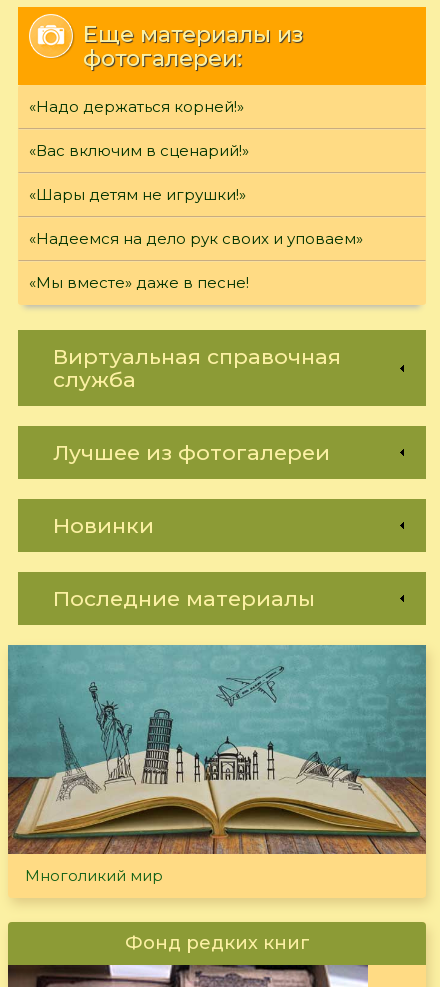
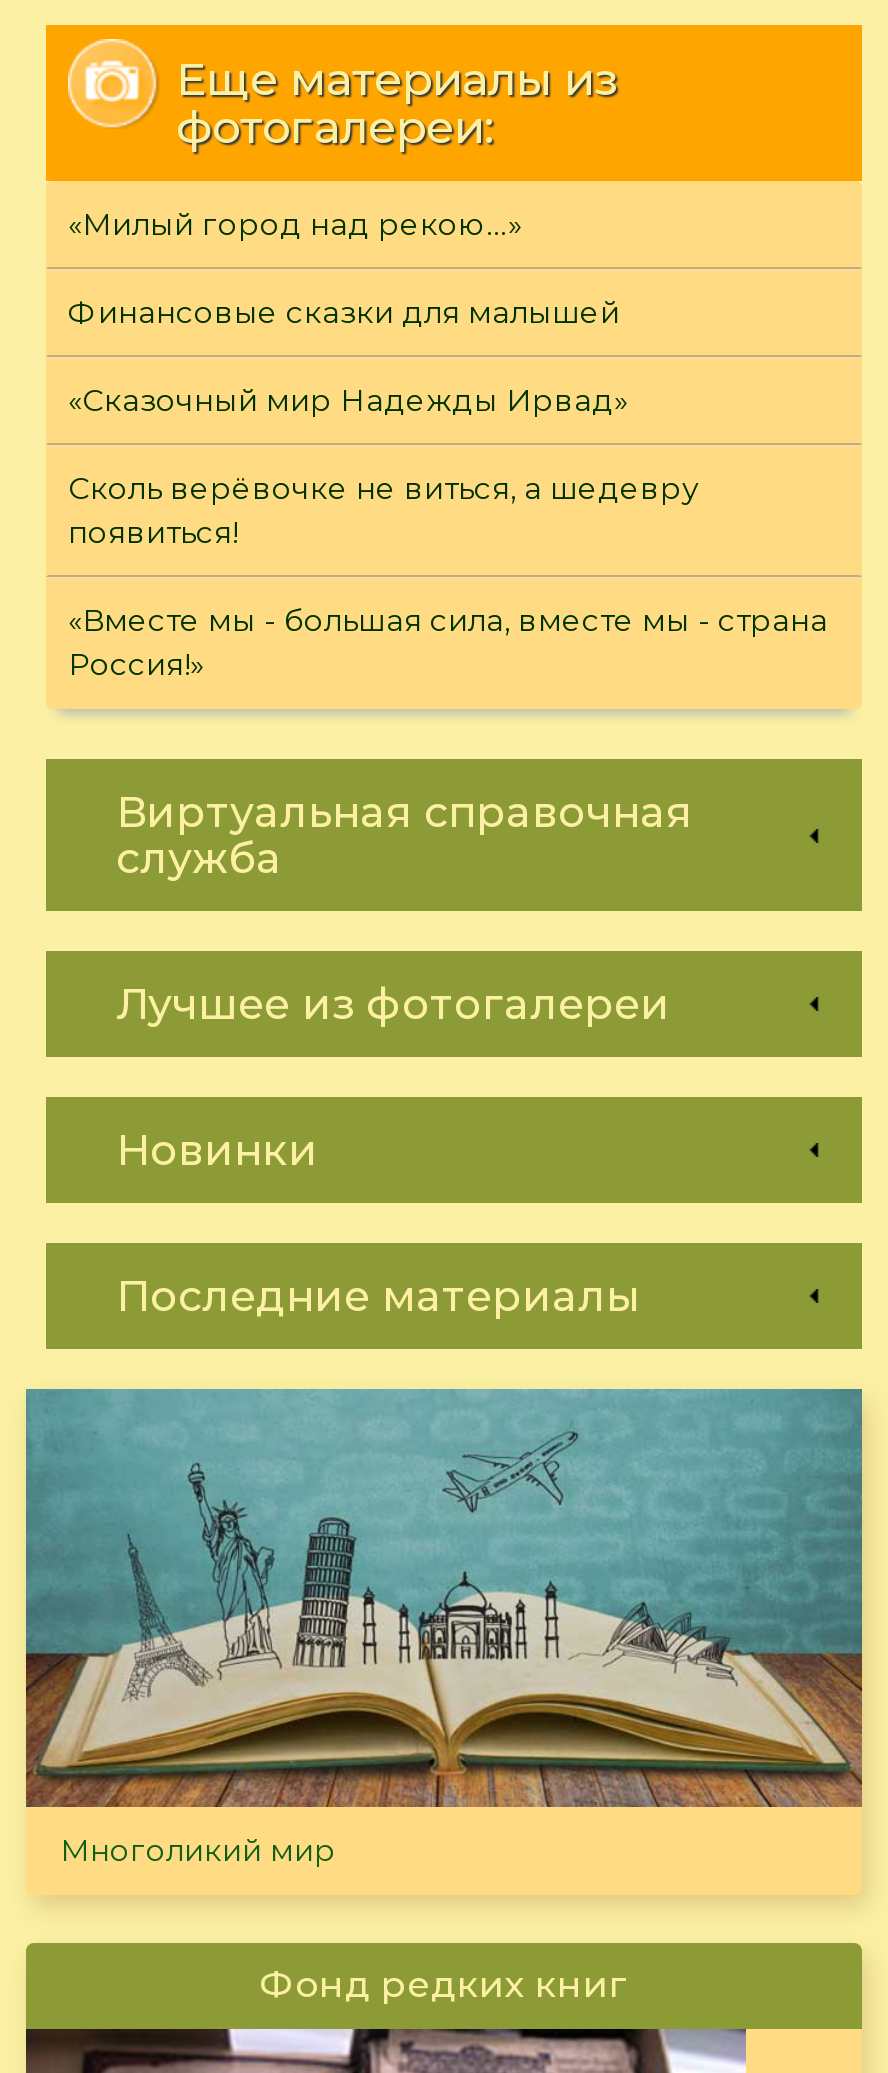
[29,97,244,116] «Надо держаться корней!» -> [68,205,522,243] «Милый город над рекою…»
[29,141,249,160] «Вас включим в сценарий!» -> [68,293,620,331] Финансовые сказки для малышей
[29,185,246,204] «Шары детям не игрушки!» -> [68,381,628,419] «Сказочный мир Надежды Ирвад»
[29,229,363,248] «Надеемся на дело рук своих и уповаем» -> [68,469,698,551] Сколь верёвочке не виться, а шедевру | появиться!
[29,273,249,292] «Мы вместе» даже в песне! -> [68,601,828,683] «Вместе мы - большая сила, вместе мы - страна | Россия!»

